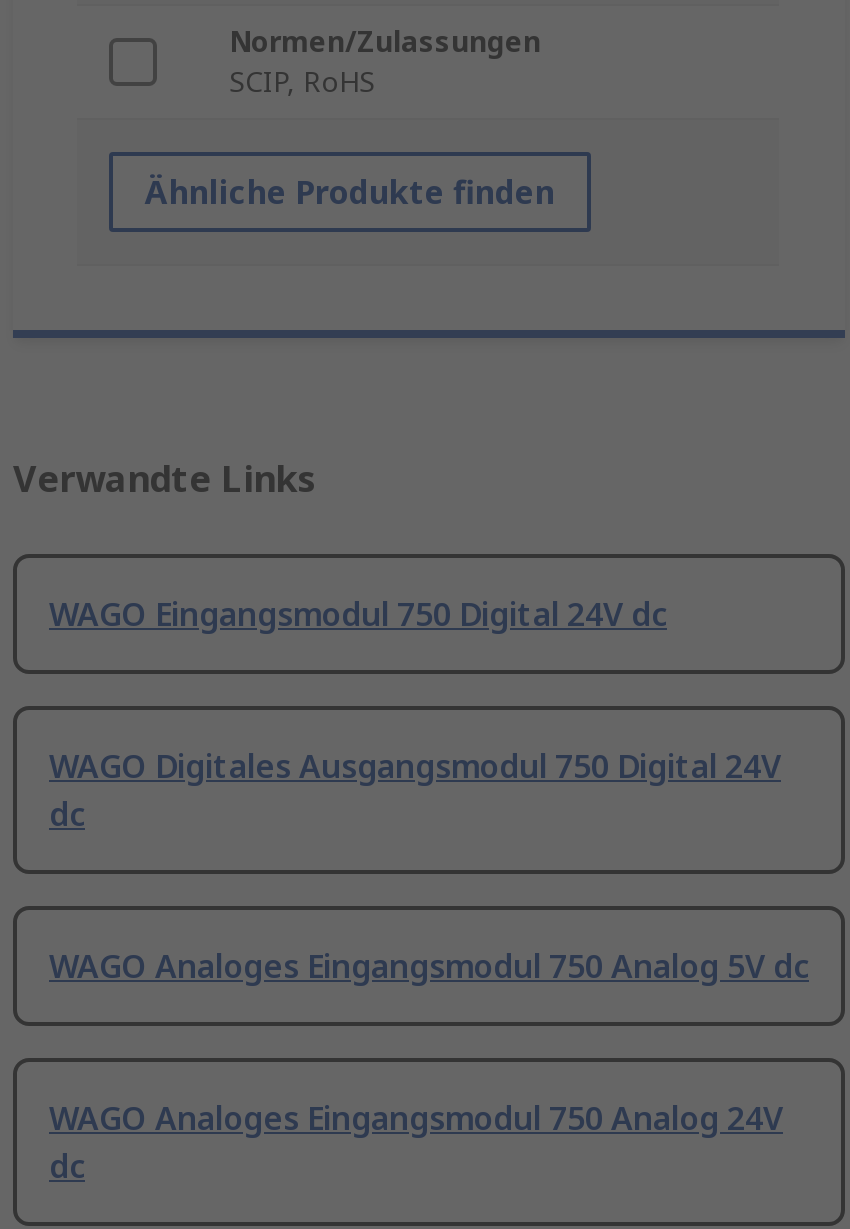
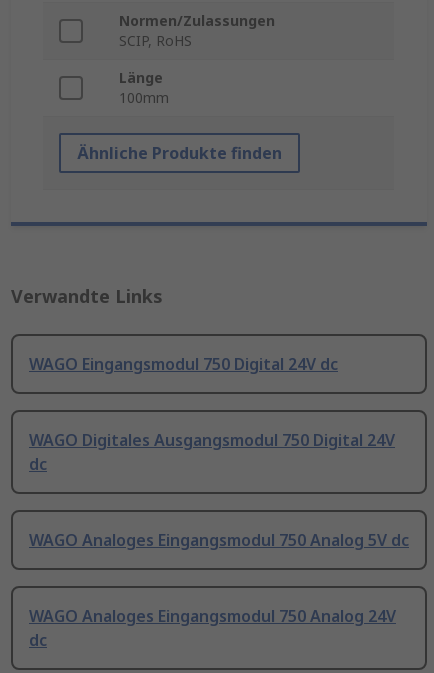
none -> [119,68,169,107] Länge | 100mm

